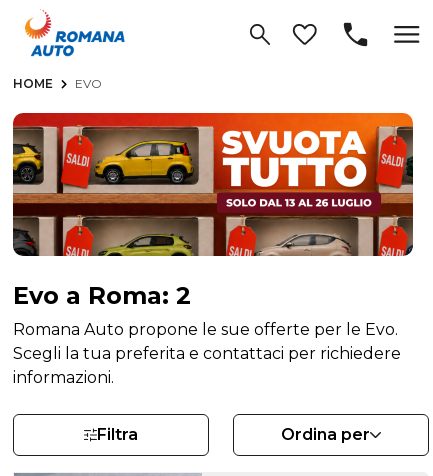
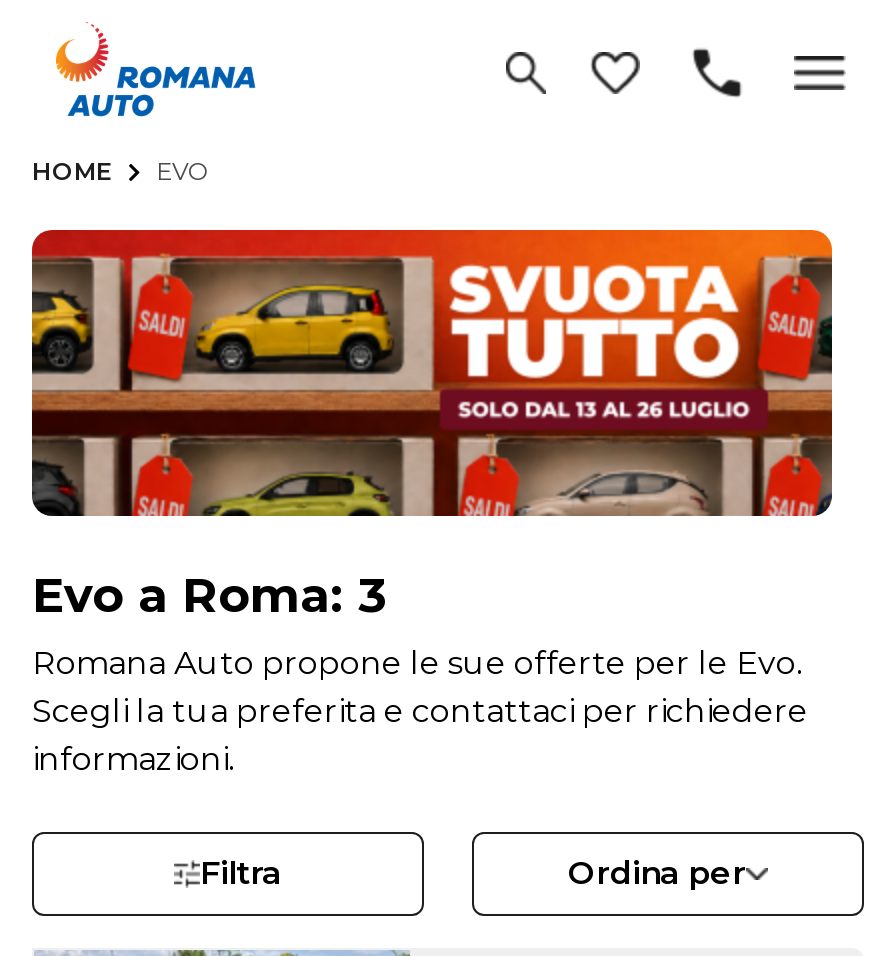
[13,281,191,310] Evo a Roma: 2 -> [32,567,388,625] Evo a Roma: 3

